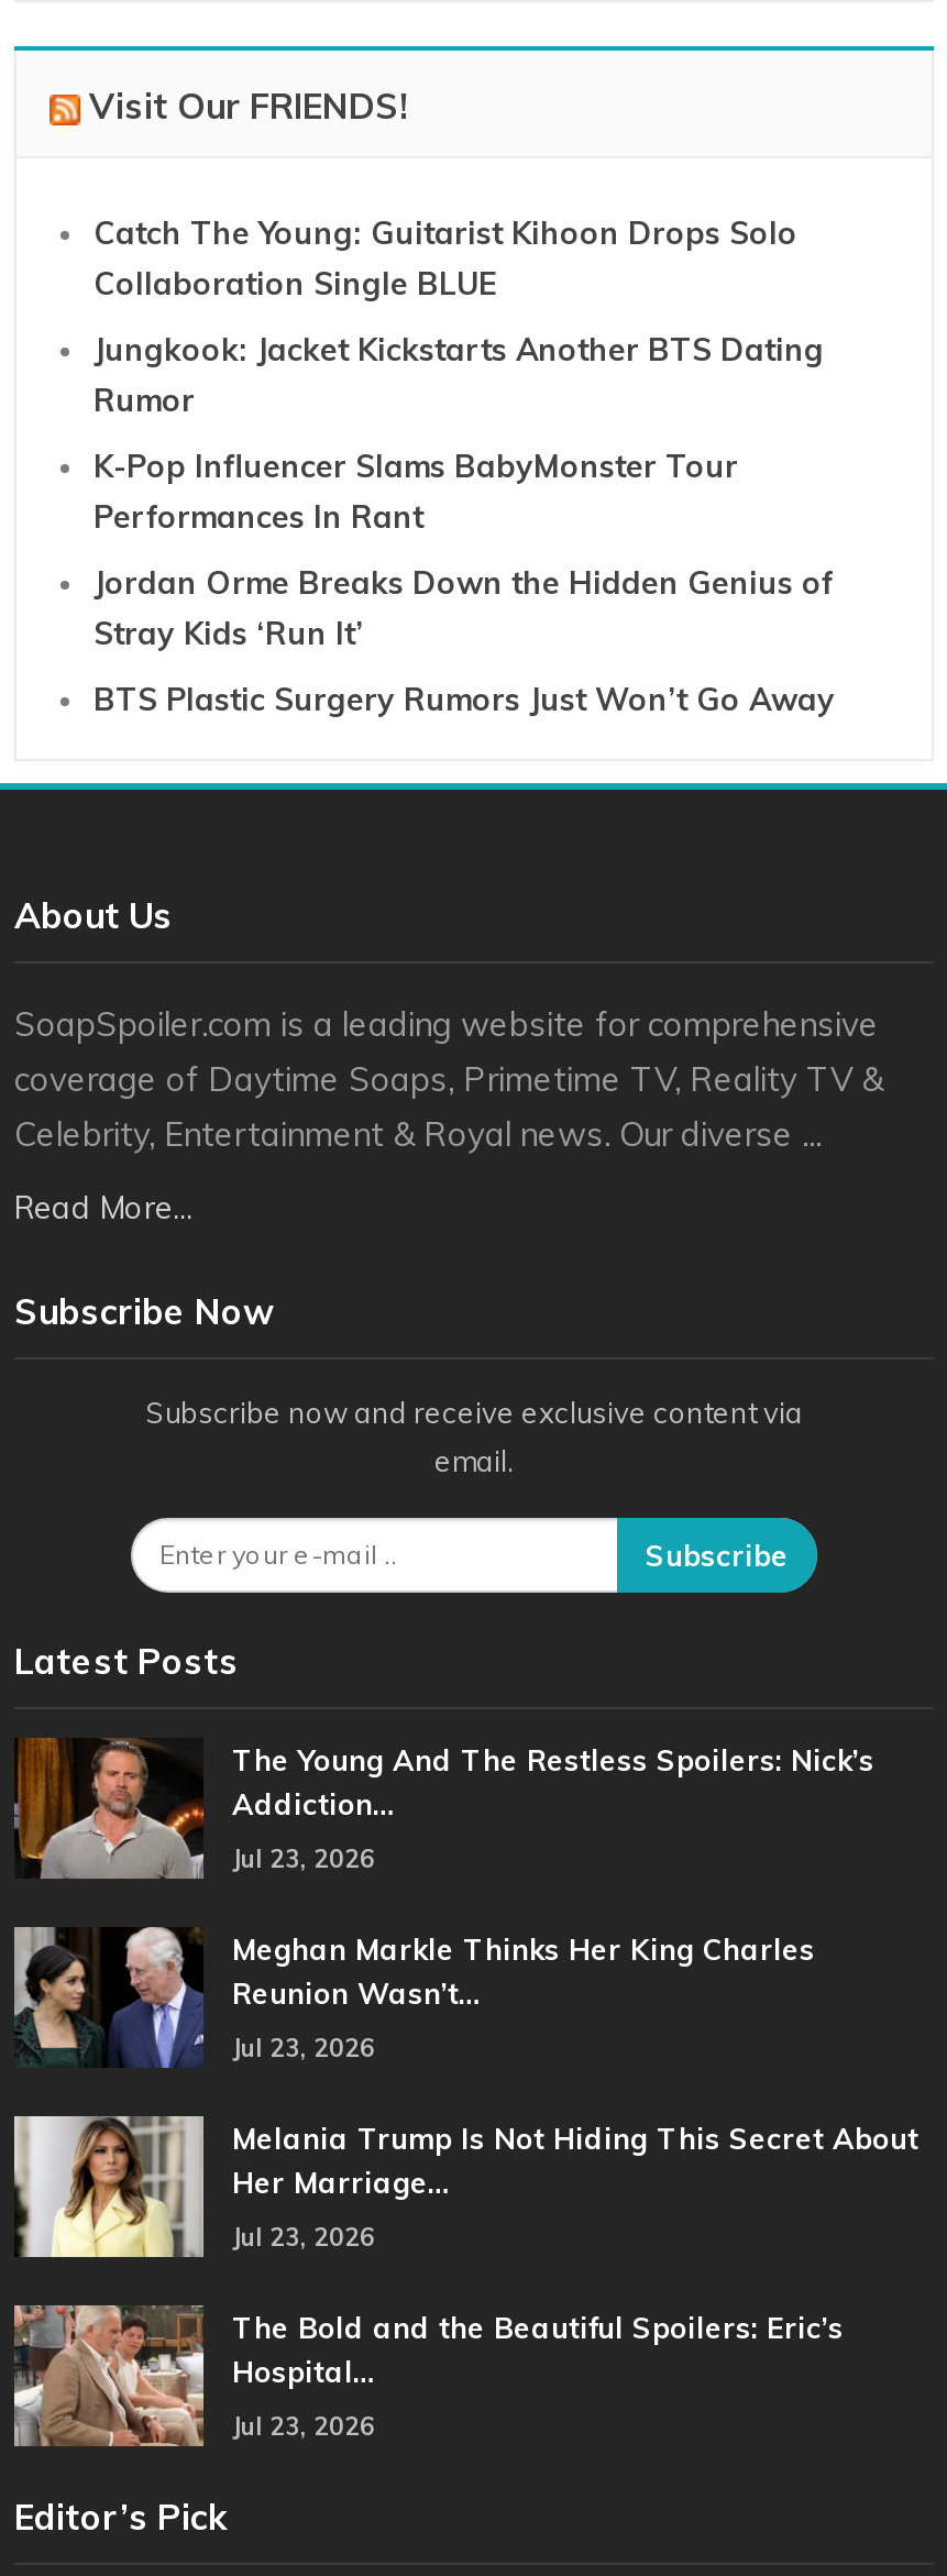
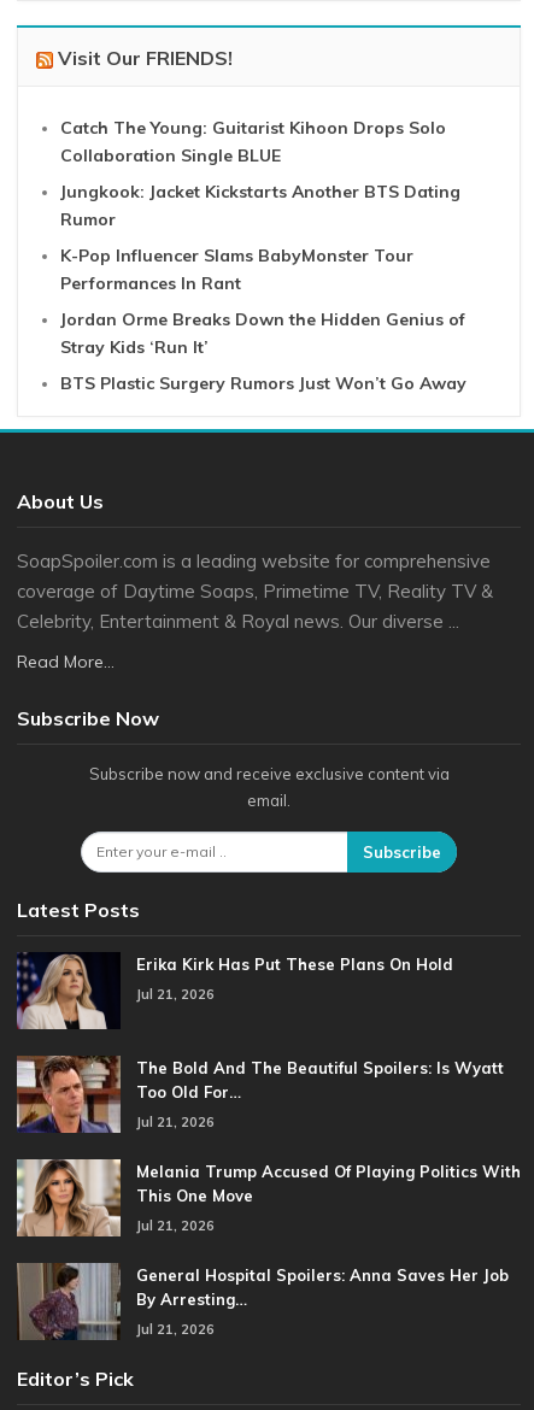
[14,1736,874,1879] [image] | The Young And The Restless Spoilers: Nick’s | Addiction… -> [16,952,453,1030] [image] | Erika Kirk Has Put These Plans On Hold
[232,1844,375,1875] Jul 23, 2026 -> [136,986,215,1003] Jul 21, 2026
[12,1925,815,2068] [image] | Meghan Markle Thinks Her King Charles | Reunion Wasn’t… -> [16,1054,504,1134] [image] | The Bold And The Beautiful Spoilers: Is Wyatt | Too Old For…
[232,2033,375,2064] Jul 23, 2026 -> [136,1114,215,1130] Jul 21, 2026
[14,2114,918,2257] [image] | Melania Trump Is Not Hiding This Secret About | Her Marriage… -> [16,1159,521,1238] [image] | Melania Trump Accused Of Playing Politics With | This One Move
[232,2222,375,2253] Jul 23, 2026 -> [136,1217,215,1234] Jul 21, 2026
[12,2303,844,2446] [image] | The Bold and the Beautiful Spoilers: Eric’s | Hospital… -> [17,1262,509,1340] [image] | General Hospital Spoilers: Anna Saves Her Job | By Arresting…
[232,2412,375,2442] Jul 23, 2026 -> [136,1321,215,1338] Jul 21, 2026

